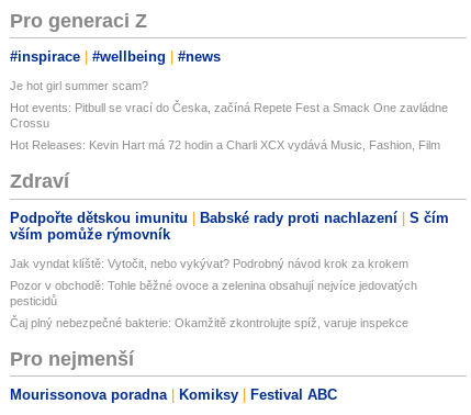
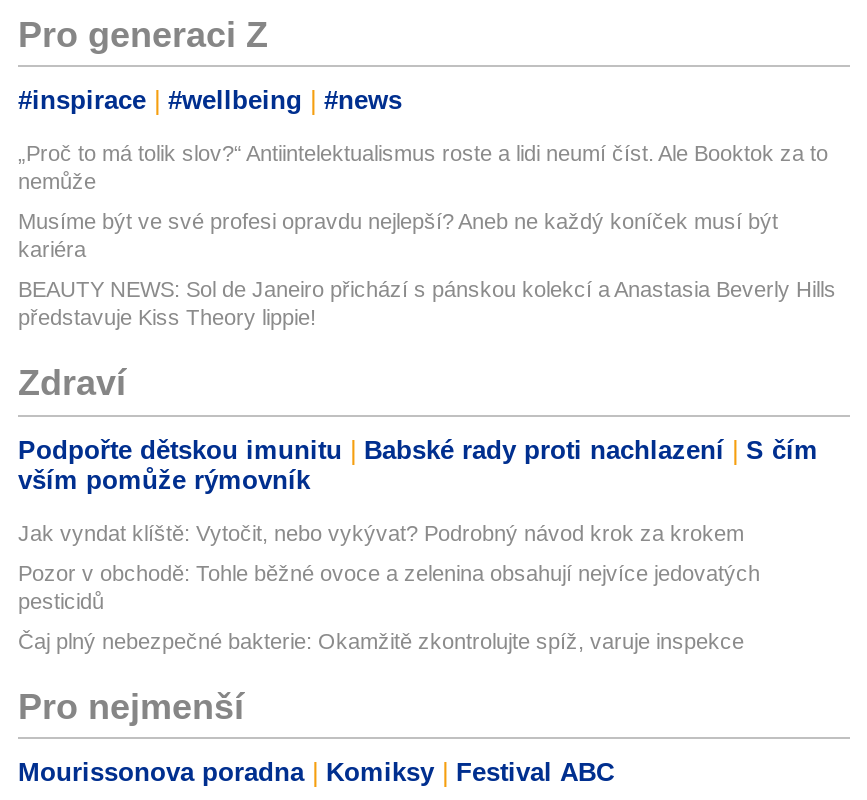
[10,79,148,93] Je hot girl summer scam? -> [18,142,828,194] „Proč to má tolik slov?“ Antiintelektualismus roste a lidi neumí číst. Ale Booktok za to | nemůže
[10,101,448,130] Hot events: Pitbull se vrací do Česka, začíná Repete Fest a Smack One zavládne | Crossu -> [18,210,778,262] Musíme být ve své profesi opravdu nejlepší? Aneb ne každý koníček musí být | kariéra
[10,139,440,152] Hot Releases: Kevin Hart má 72 hodin a Charli XCX vydává Music, Fashion, Film -> [18,278,836,330] BEAUTY NEWS: Sol de Janeiro přichází s pánskou kolekcí a Anastasia Beverly Hills | představuje Kiss Theory lippie!

